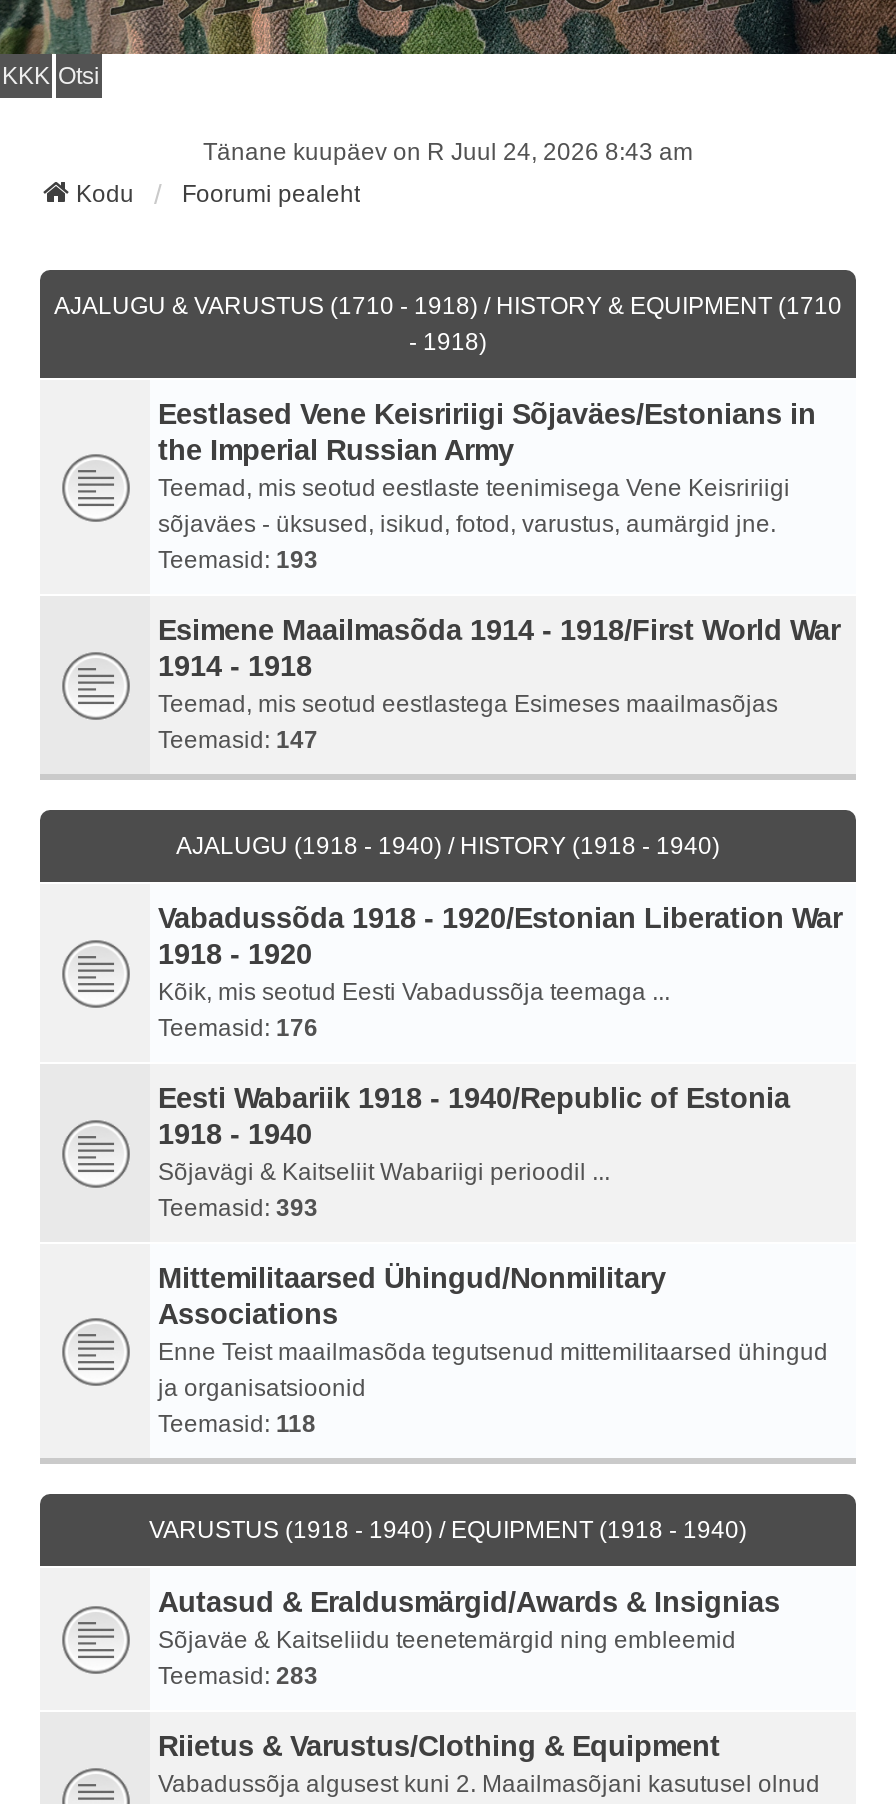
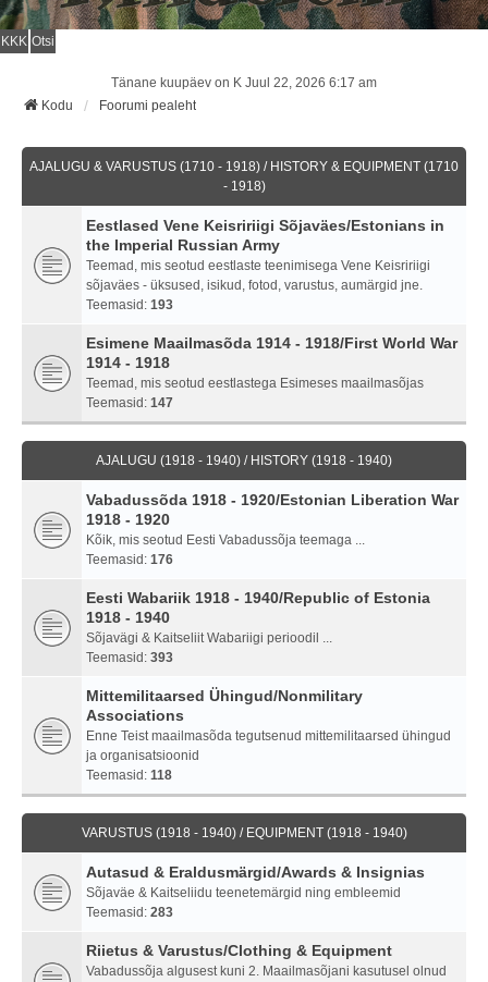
[203,138,693,166] Tänane kuupäev on R Juul 24, 2026 8:43 am -> [111,75,377,90] Tänane kuupäev on K Juul 22, 2026 6:17 am

